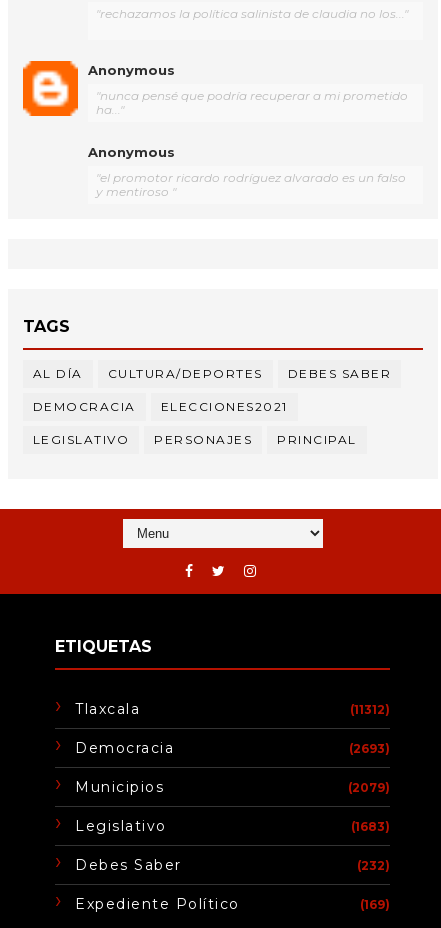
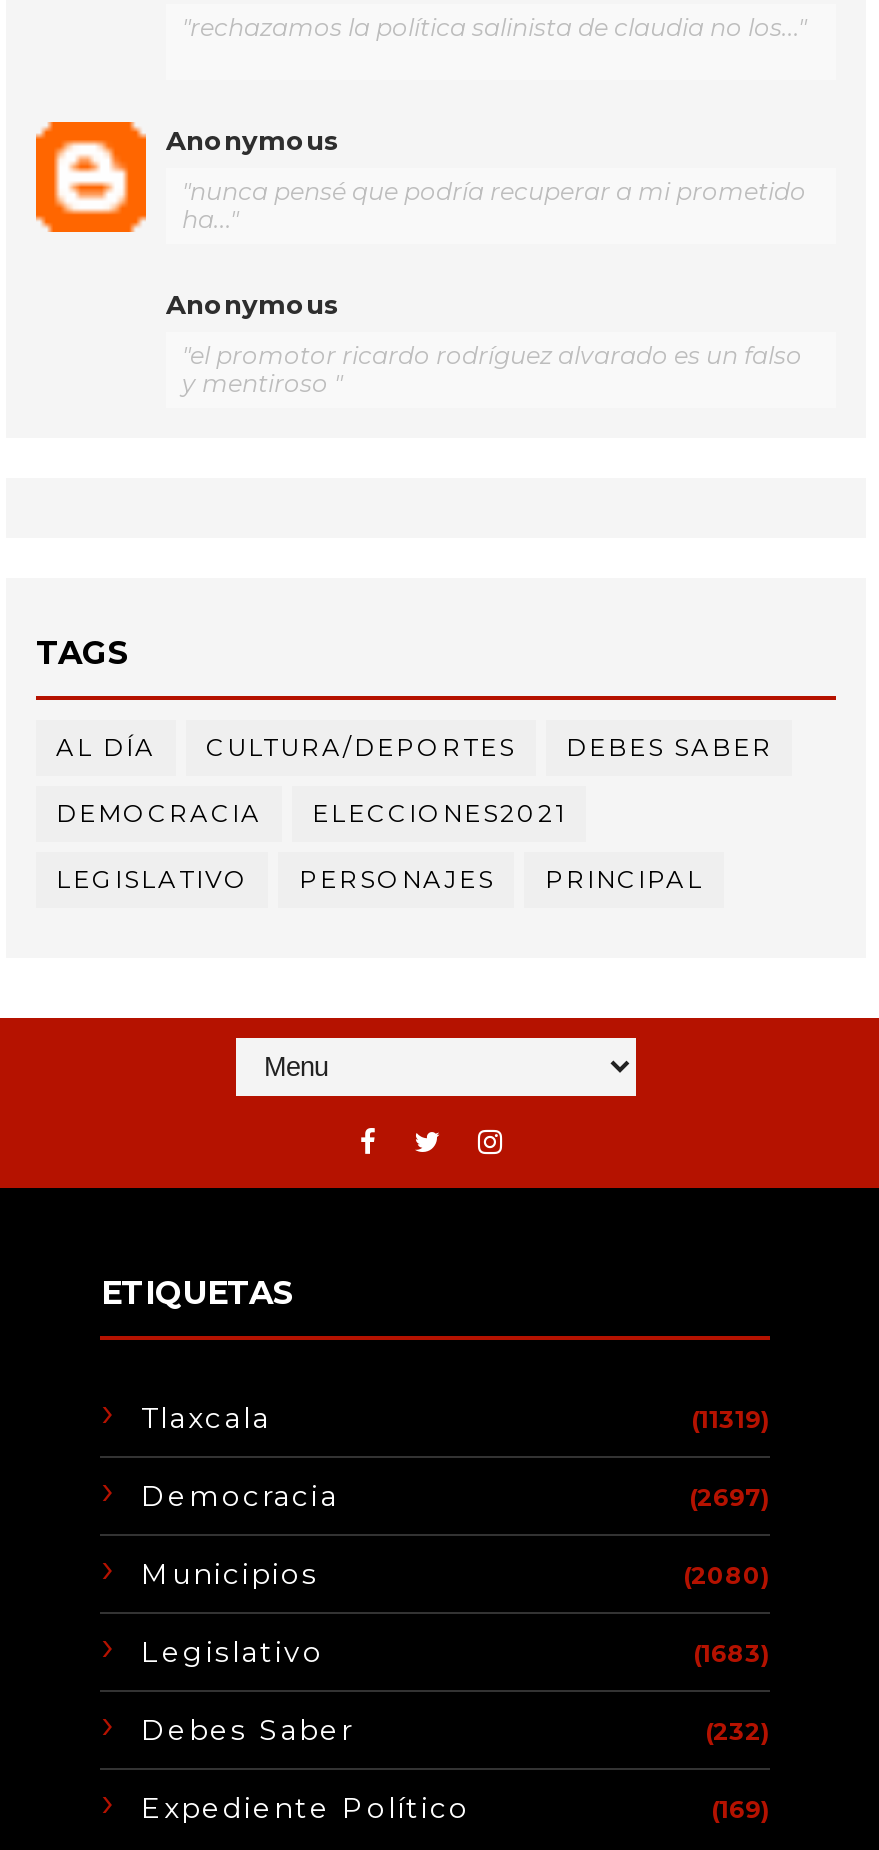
[350,702,390,717] (11312) -> [691,1403,771,1433] (11319)
[349,741,390,756] (2693) -> [689,1481,771,1511] (2697)
[348,780,390,795] (2079) -> [683,1559,771,1589] (2080)

